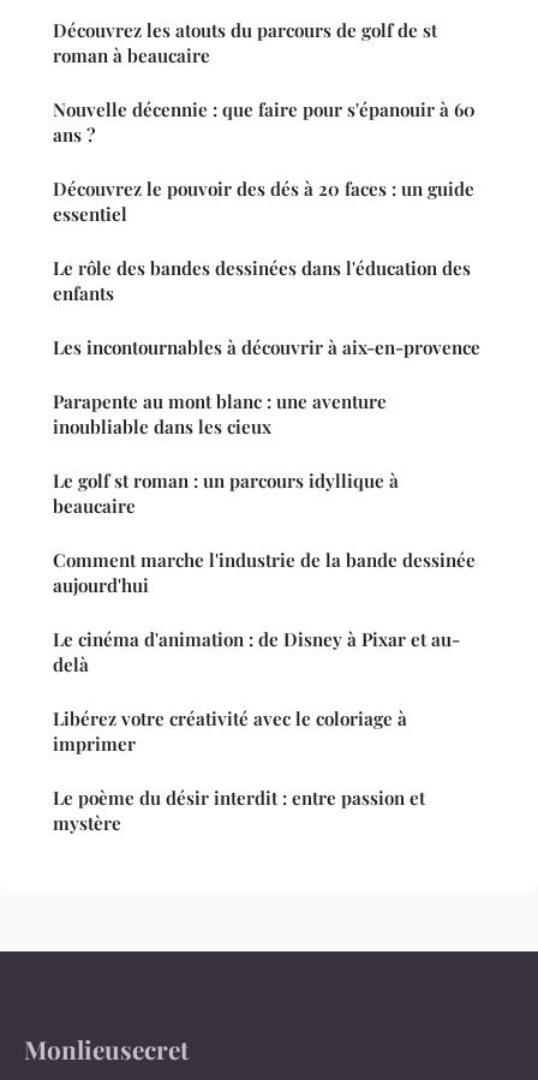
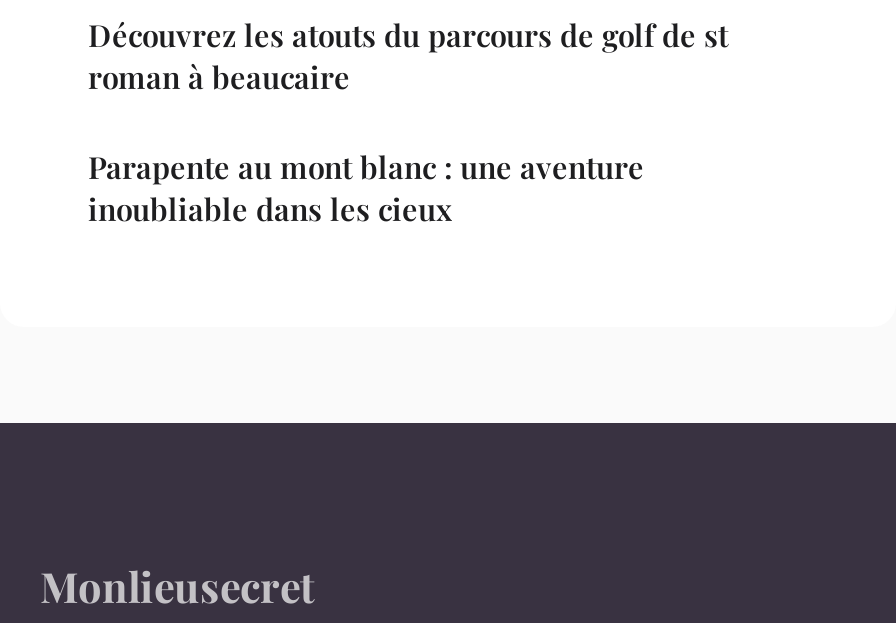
[53,98,480,359] Nouvelle décennie : que faire pour s'épanouir à 60 | ans ? | Découvrez le pouvoir des dés à 20 faces : un guide | essentiel | Le rôle des bandes dessinées dans l'éducation des | enfants | Les incontournables à découvrir à aix-en-provence -> none
[53,469,476,835] Le golf st roman : un parcours idyllique à | beaucaire | Comment marche l'industrie de la bande dessinée | aujourd'hui | Le cinéma d'animation : de Disney à Pixar et au- | delà | Libérez votre créativité avec le coloriage à | imprimer | Le poème du désir interdit : entre passion et | mystère -> none

